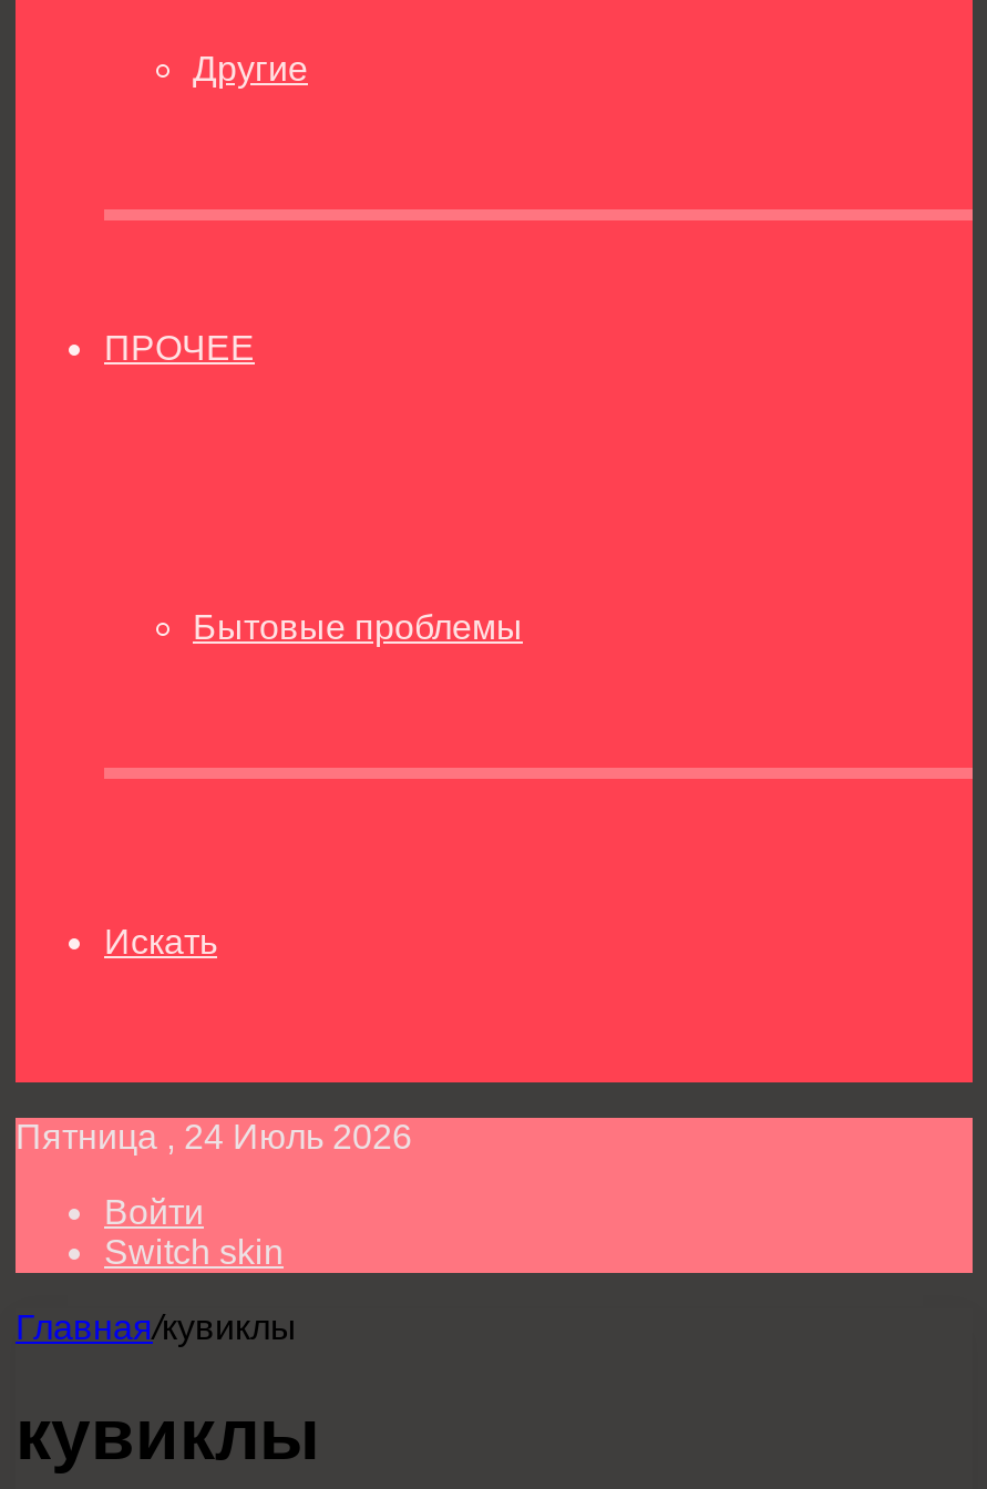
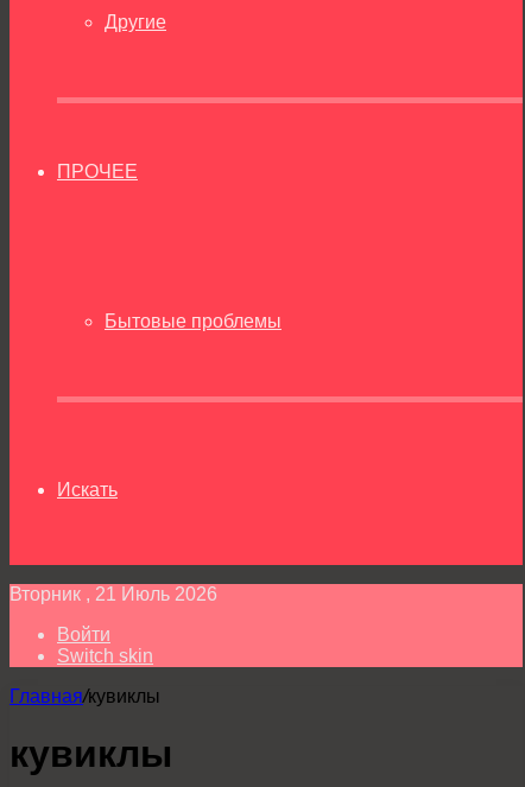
[16,1118,412,1156] Пятница , 24 Июль 2026 -> [10,584,217,604] Вторник , 21 Июль 2026

